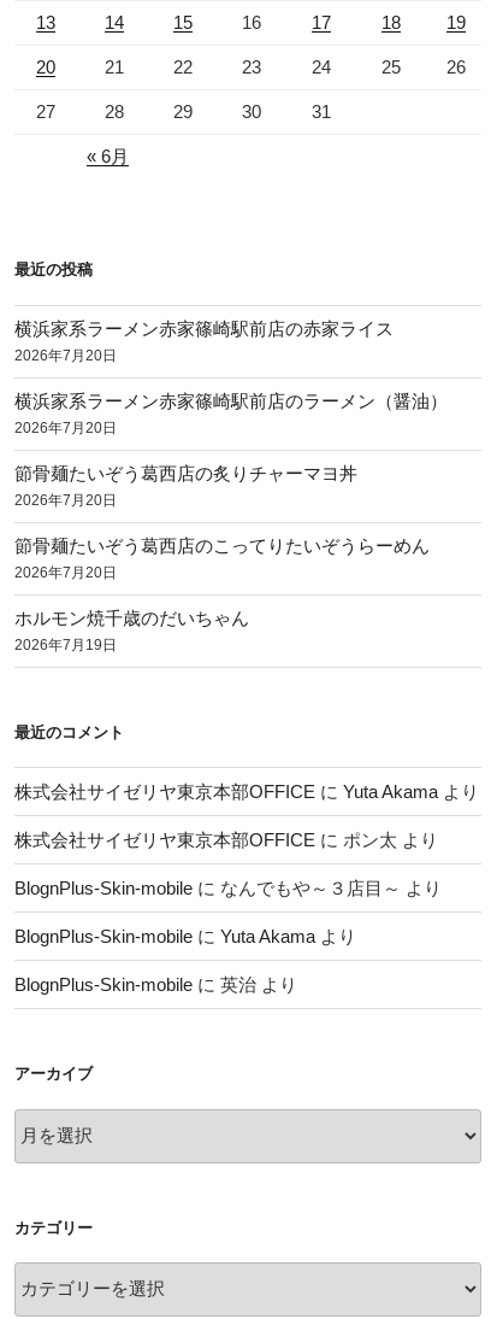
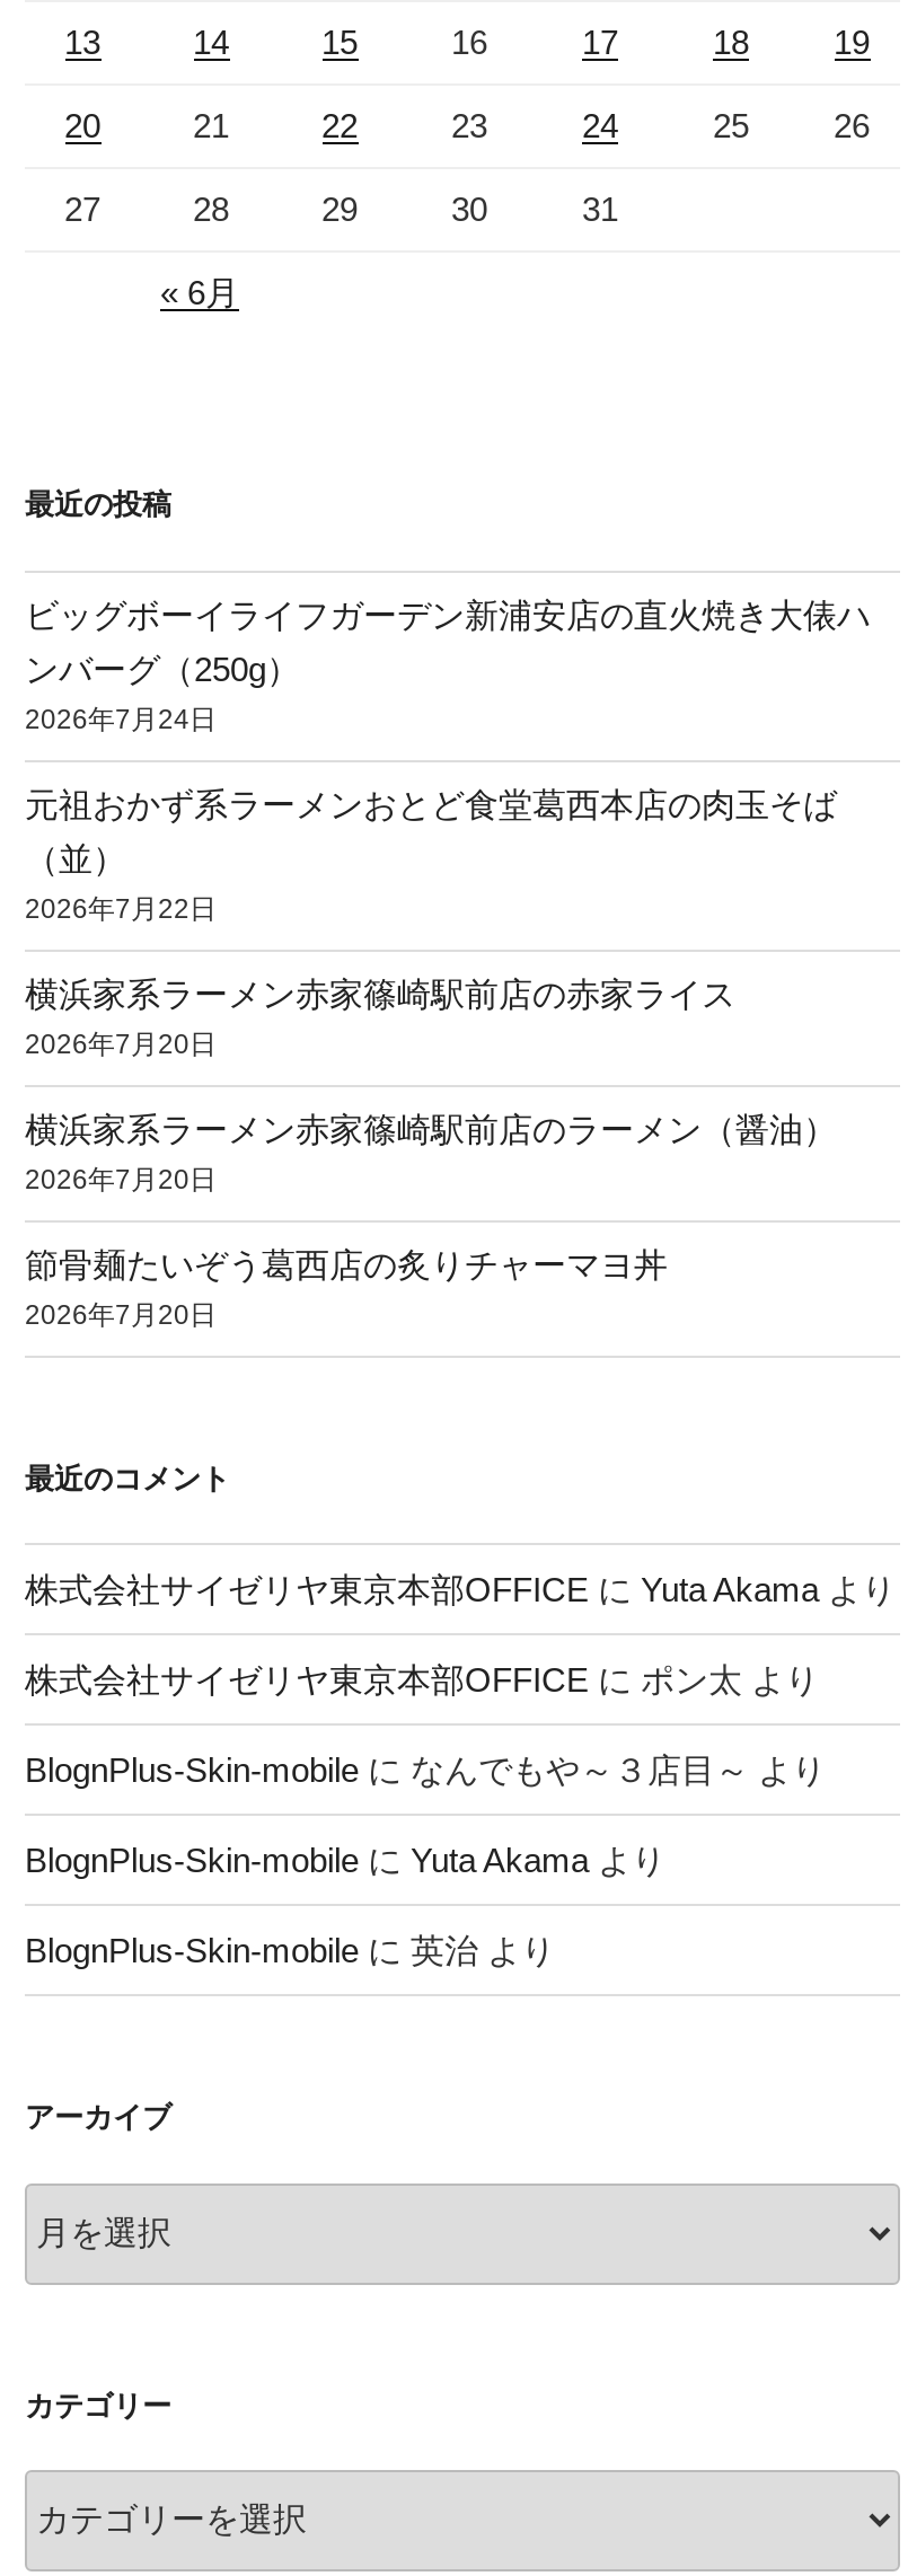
none -> [25,596,871,925] ビッグボーイライフガーデン新浦安店の直火焼き大俵ハ | ンバーグ（250g） | 2026年7月24日 | 元祖おかず系ラーメンおとど食堂葛西本店の肉玉そば | （並） | 2026年7月22日
moved [14,319,448,509] -> [25,975,837,1331]: 横浜家系ラーメン赤家篠崎駅前店の赤家ライス | 2026年7月20日 | 横浜家系ラーメン赤家篠崎駅前店のラーメン（醤油） | 2026年7月20日 | 節骨麺たいぞう葛西店の炙りチャーマヨ丼 | 2026年7月20日
[14,536,430,654] 節骨麺たいぞう葛西店のこってりたいぞうらーめん | 2026年7月20日 | ホルモン焼千歳のだいちゃん | 2026年7月19日 -> none

